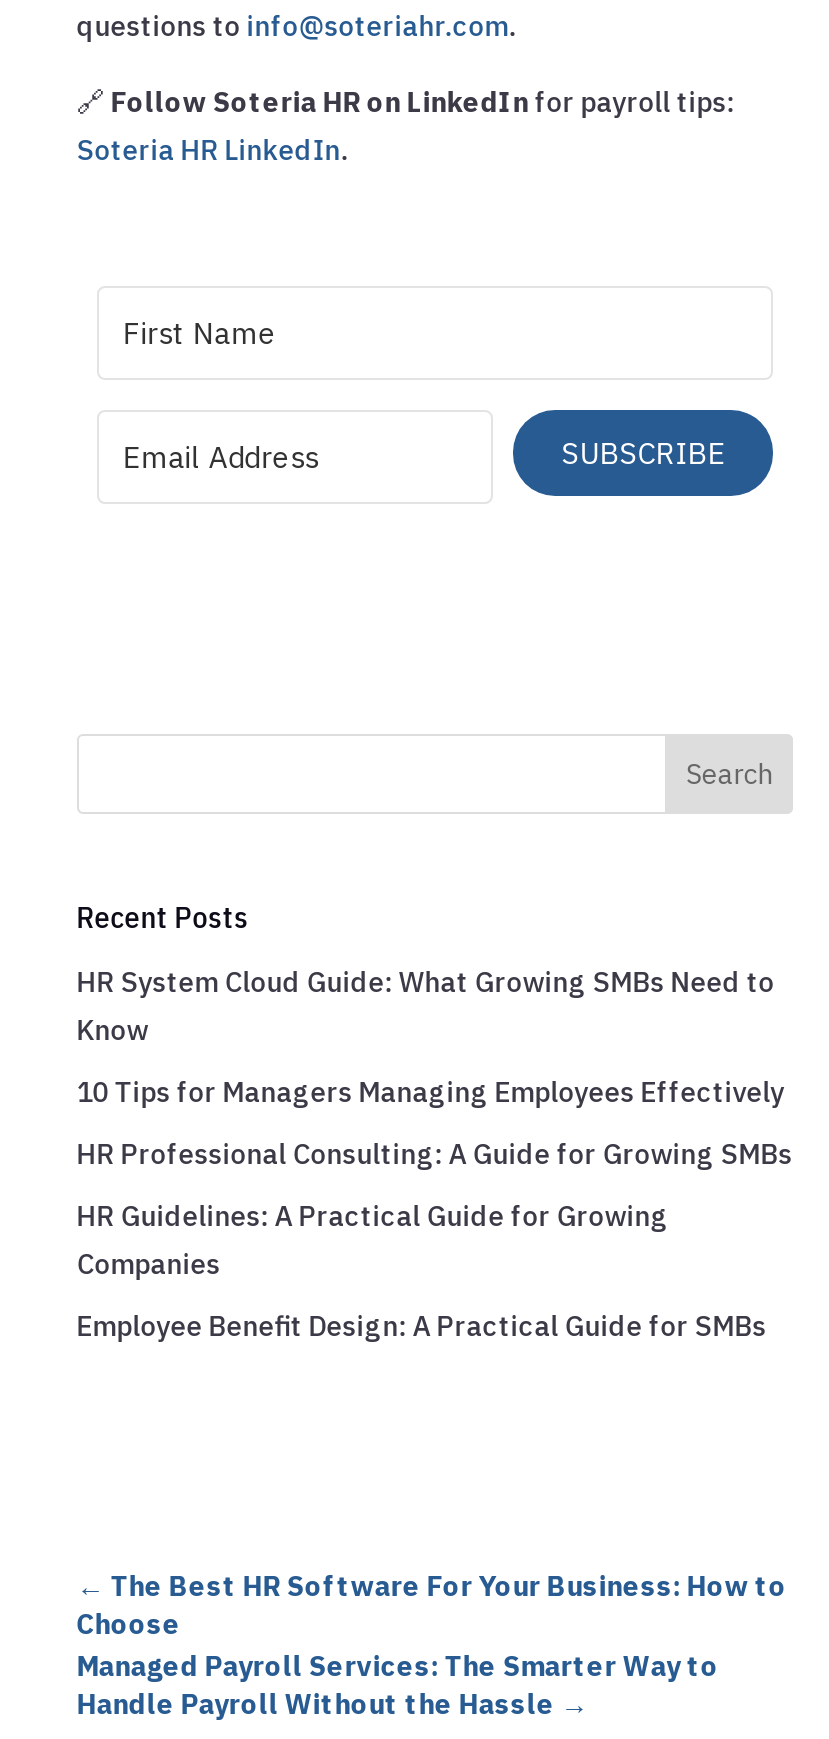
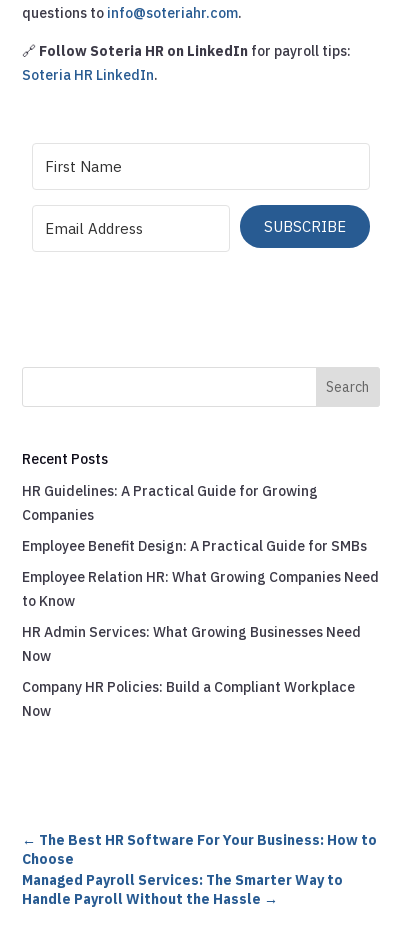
[77,964,793,1172] HR System Cloud Guide: What Growing SMBs Need to | Know | 10 Tips for Managers Managing Employees Effectively | HR Professional Consulting: A Guide for Growing SMBs -> none
moved [77,1198,767,1344] -> [22,482,367,555]: HR Guidelines: A Practical Guide for Growing | Companies | Employee Benefit Design: A Practical Guide for SMBs
none -> [22,568,379,720] Employee Relation HR: What Growing Companies Need | to Know | HR Admin Services: What Growing Businesses Need | Now | Company HR Policies: Build a Compliant Workplace | Now

